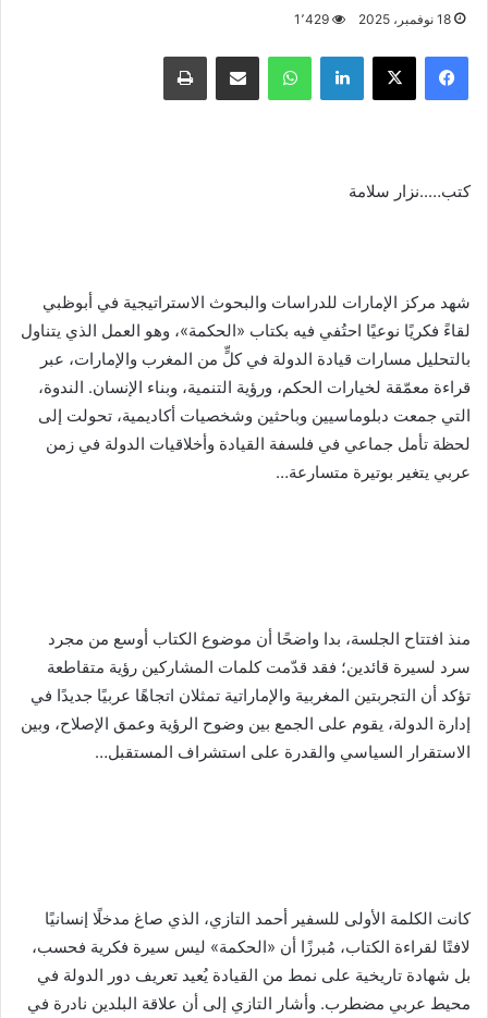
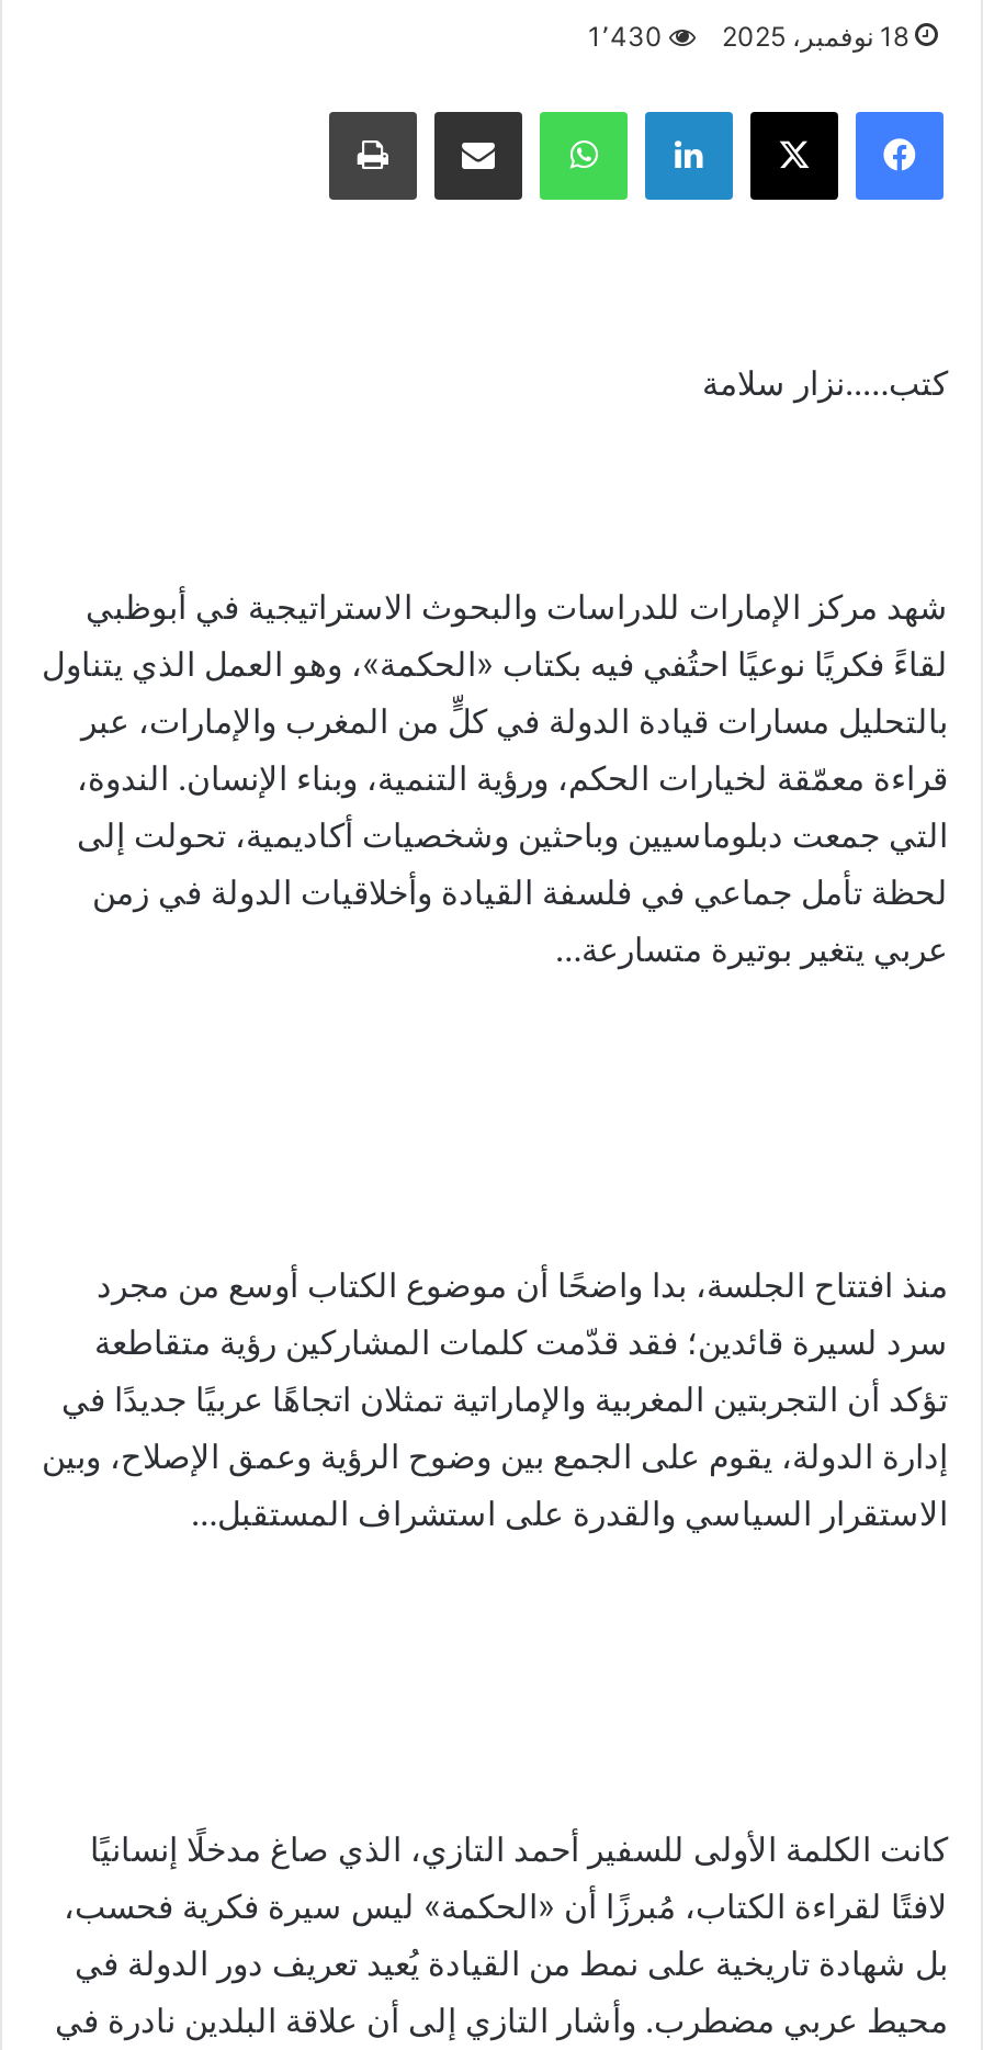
[294,11,329,28] 1٬429 -> [588,21,663,54] 1٬430

